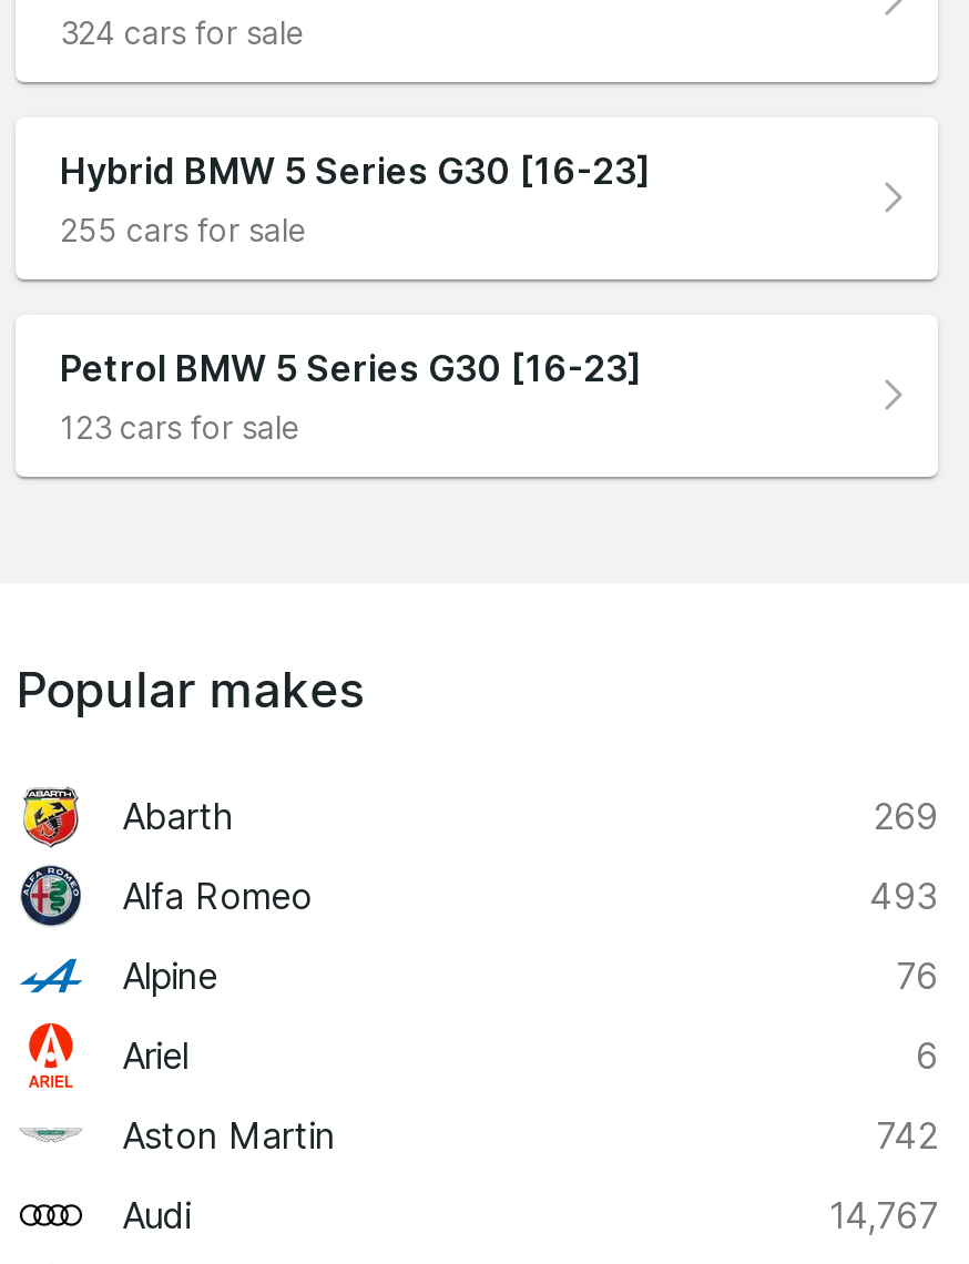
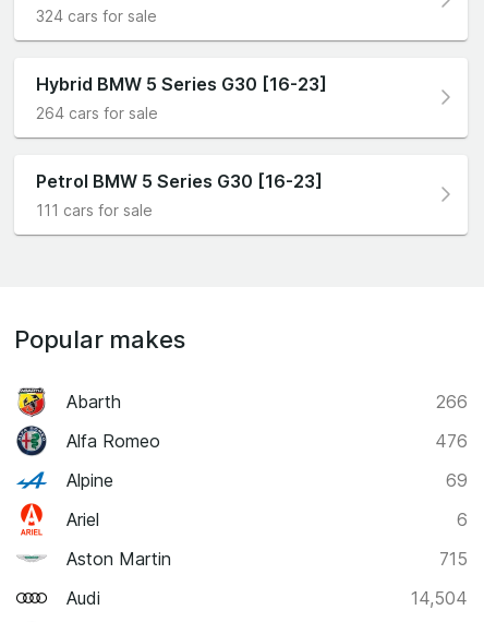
[60,210,308,247] 255 cars for sale -> [36,103,158,122] 264 cars for sale
[60,407,302,445] 123 cars for sale -> [36,200,153,219] 111 cars for sale
[874,793,938,837] 269 -> [436,390,468,412] 266
[869,873,938,917] 493 -> [435,429,468,451] 476
[896,952,938,997] 76 -> [446,469,468,491] 69
[876,1112,938,1156] 742 -> [439,547,468,569] 715
[829,1192,938,1236] 14,767 -> [411,587,468,608] 14,504

